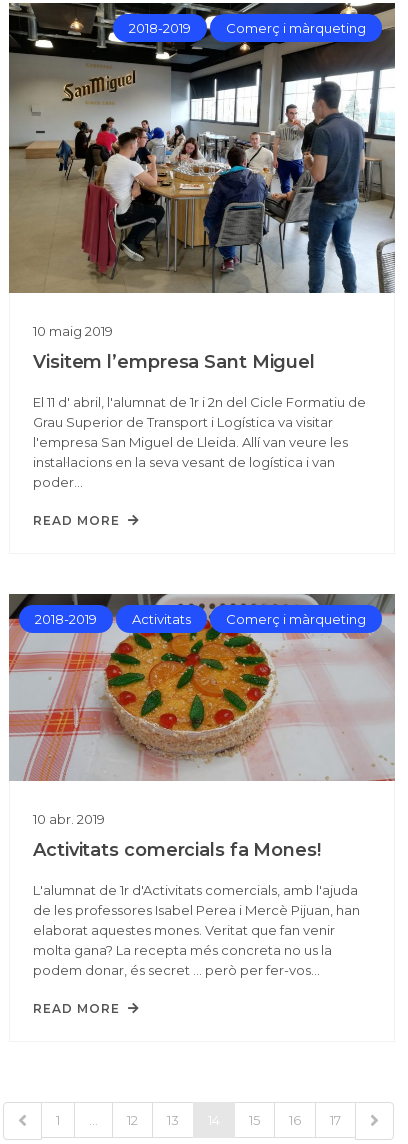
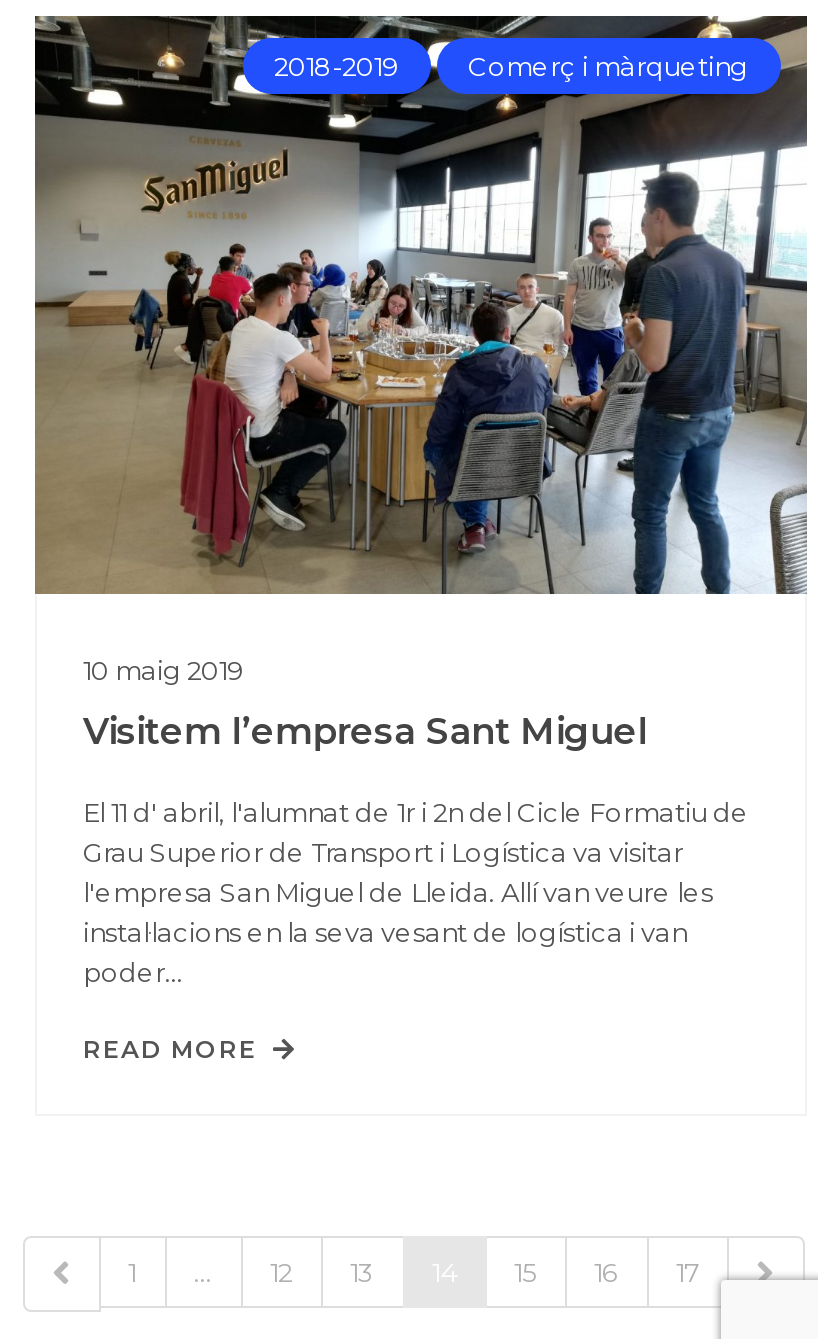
[9,593,396,782] [image] | 2018-2019 | Activitats | Comerç i màrqueting -> none
[33,811,360,1016] 10 abr. 2019 | Activitats comercials fa Mones! | L'alumnat de 1r d'Activitats comercials, amb l'ajuda | de les professores Isabel Perea i Mercè Pijuan, han | elaborat aquestes mones. Veritat que fan venir | molta gana? La recepta més concreta no us la | podem donar, és secret ... però per fer-vos… | READ MORE -> none

